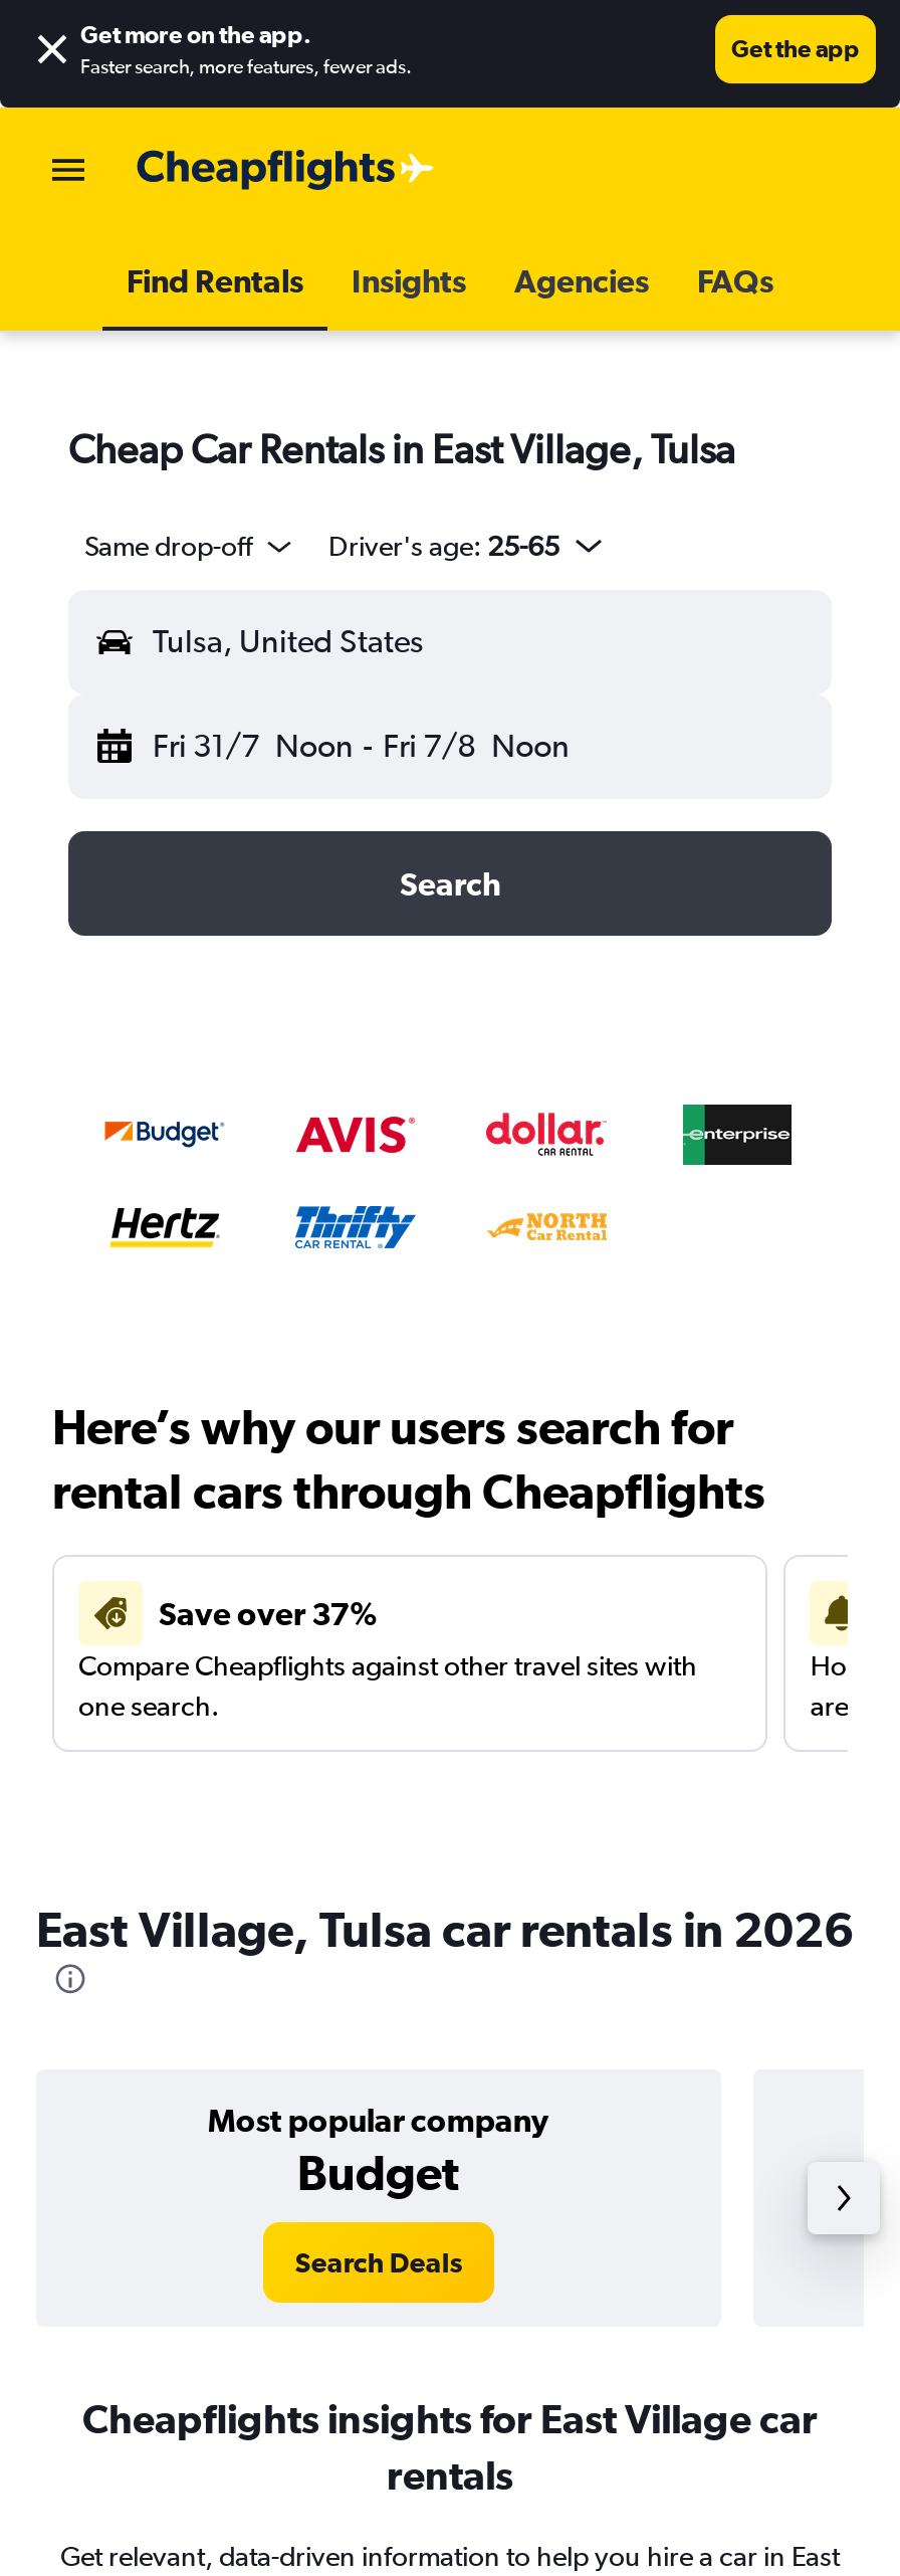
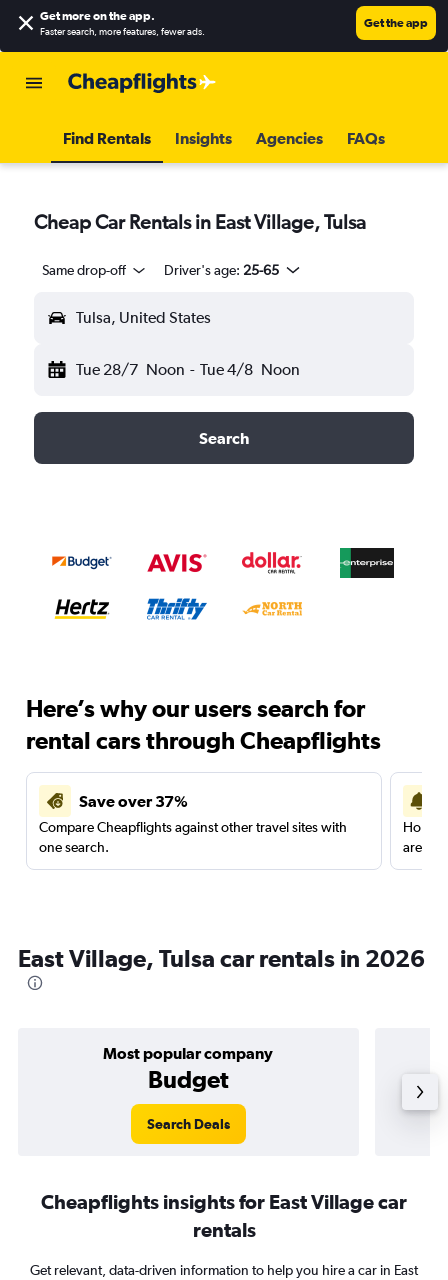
[153,727,570,765] Fri 31/7 Noon - Fri 7/8 Noon -> [76,360,300,379] Tue 28/7 Noon - Tue 4/8 Noon

